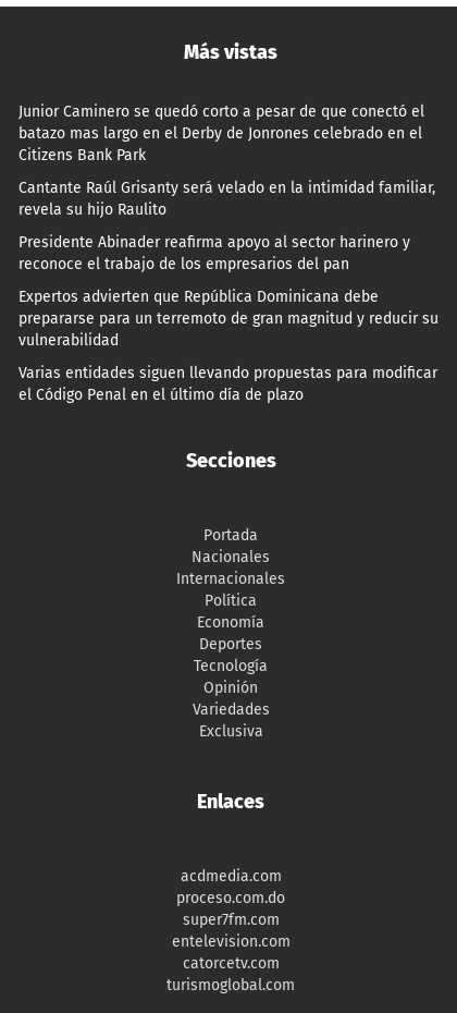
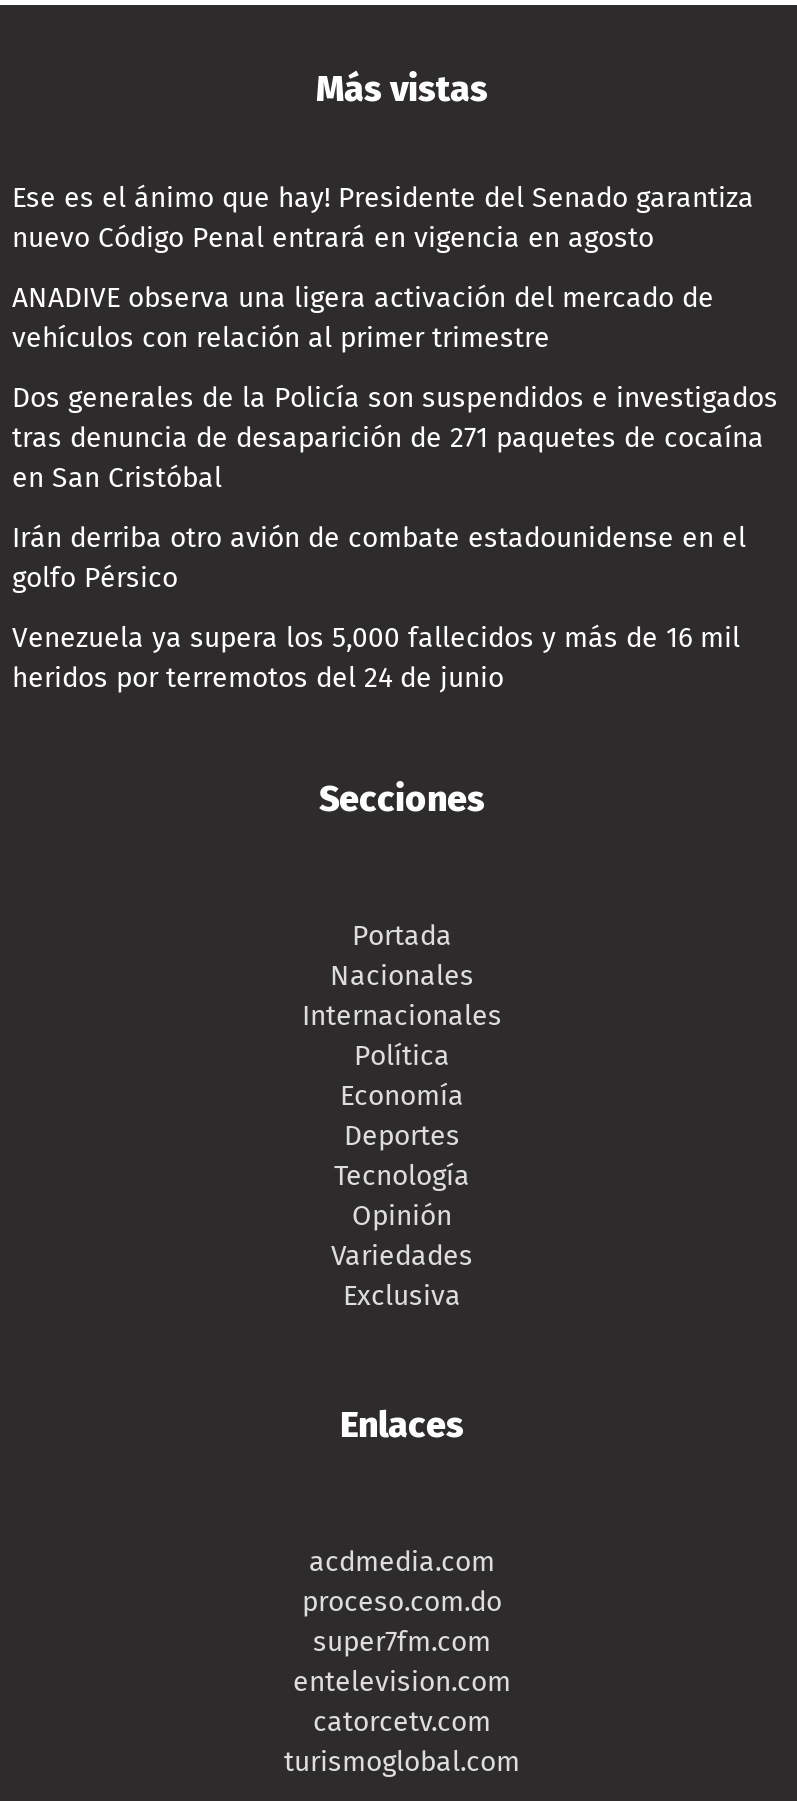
[18,102,424,164] Junior Caminero se quedó corto a pesar de que conectó el | batazo mas largo en el Derby de Jonrones celebrado en el | Citizens Bank Park -> [12,181,754,255] Ese es el ánimo que hay! Presidente del Senado garantiza | nuevo Código Penal entrará en vigencia en agosto
[18,178,435,219] Cantante Raúl Grisanty será velado en la intimidad familiar, | revela su hijo Raulito -> [12,281,714,355] ANADIVE observa una ligera activación del mercado de | vehículos con relación al primer trimestre
[18,233,410,273] Presidente Abinader reafirma apoyo al sector harinero y | reconoce el trabajo de los empresarios del pan -> [12,381,778,495] Dos generales de la Policía son suspendidos e investigados | tras denuncia de desaparición de 271 paquetes de cocaína | en San Cristóbal
[18,287,439,349] Expertos advierten que República Dominicana debe | prepararse para un terremoto de gran magnitud y reducir su | vulnerabilidad -> [12,521,746,595] Irán derriba otro avión de combate estadounidense en el | golfo Pérsico
[18,364,437,404] Varias entidades siguen llevando propuestas para modificar | el Código Penal en el último día de plazo -> [12,621,740,695] Venezuela ya supera los 5,000 fallecidos y más de 16 mil | heridos por terremotos del 24 de junio

